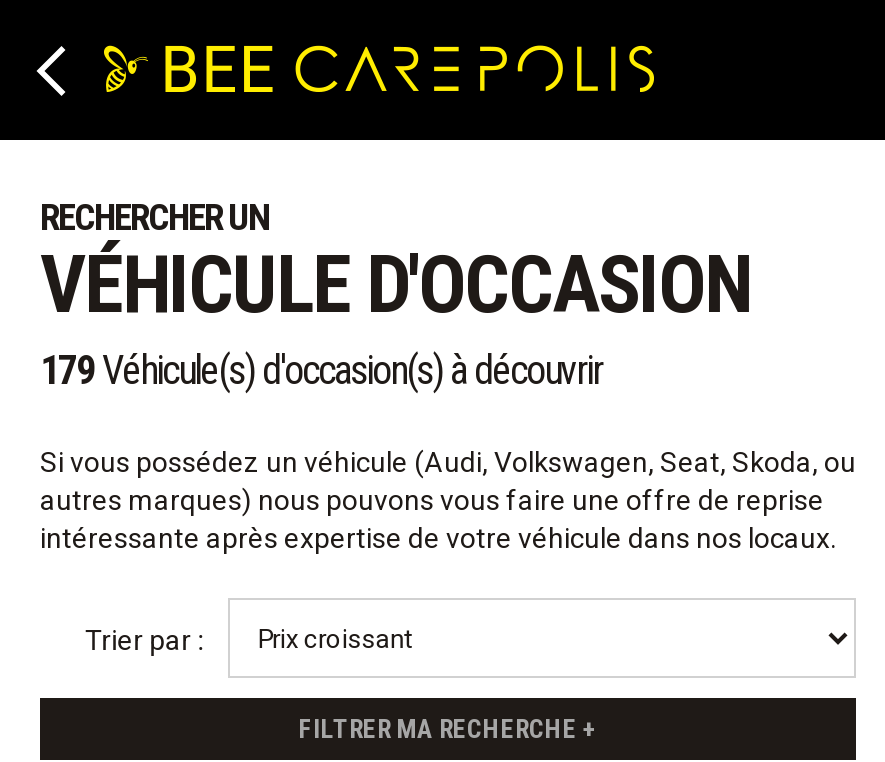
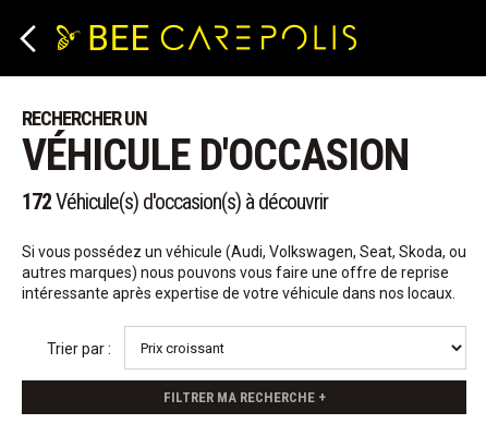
[40,346,602,394] 179Véhicule(s) d'occasion(s) à découvrir -> [22,189,328,215] 172Véhicule(s) d'occasion(s) à découvrir

